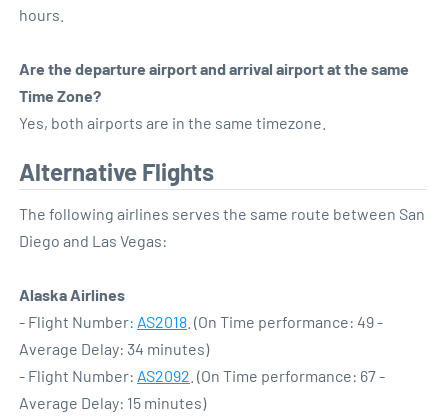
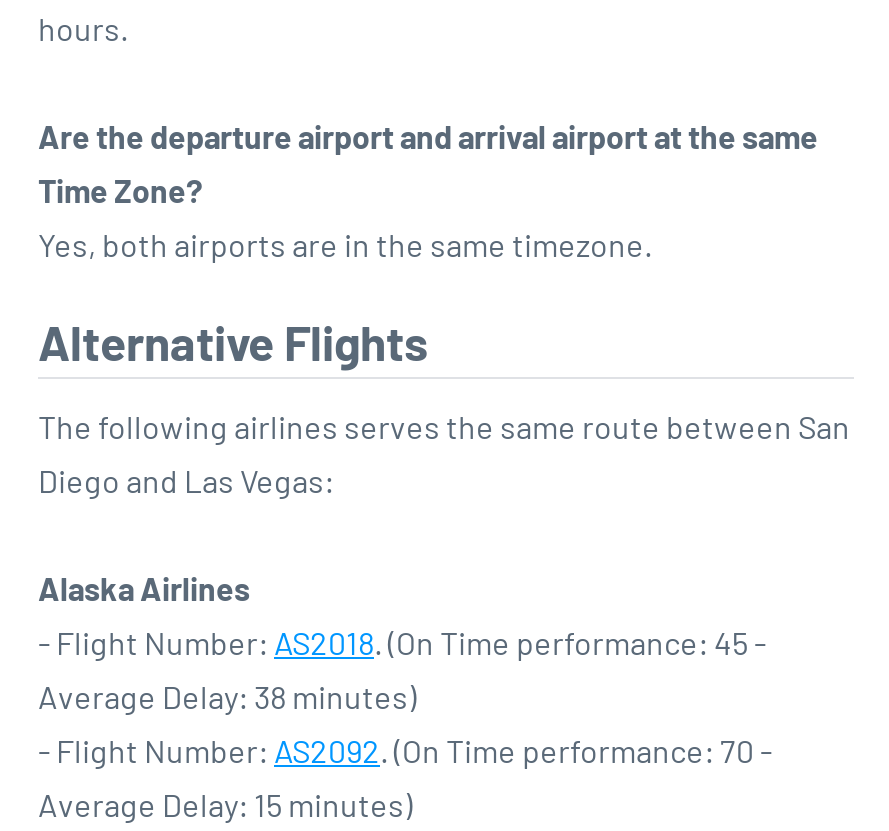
[19,312,383,331] - Flight Number: AS2018. (On Time performance: 49 - -> [38,623,766,661] - Flight Number: AS2018. (On Time performance: 45 -
[19,339,209,358] Average Delay: 34 minutes) -> [38,677,416,715] Average Delay: 38 minutes)
[19,366,385,385] - Flight Number: AS2092. (On Time performance: 67 - -> [38,731,772,769] - Flight Number: AS2092. (On Time performance: 70 -

